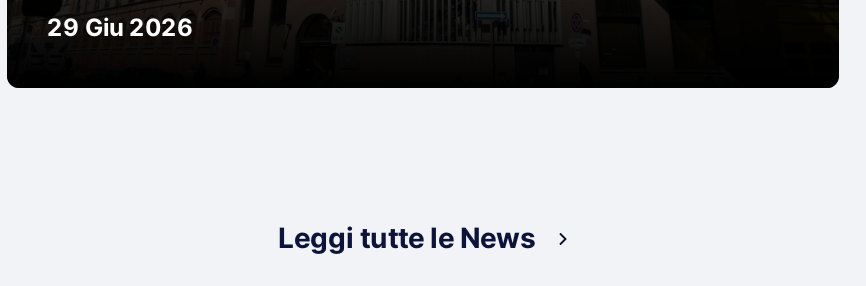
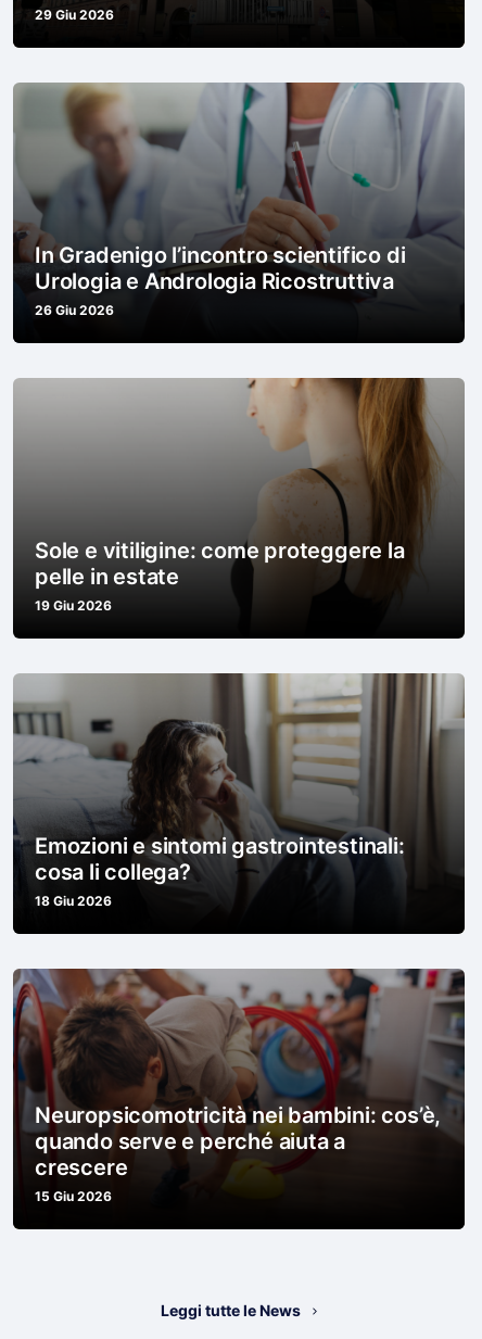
none -> [12,377,466,613] [image] | Sole e vitiligine: come proteggere la | pelle in estate | 19 Giu 2026
none -> [12,968,465,1204] [image] | Neuropsicomotricità nei bambini: cos’è, | quando serve e perché aiuta a | crescere | 15 Giu 2026
none -> [13,81,466,318] [image] | In Gradenigo l’incontro scientifico di | Urologia e Andrologia Ricostruttiva | 26 Giu 2026
none -> [13,672,466,935] [image] | Emozioni e sintomi gastrointestinali: | cosa li collega? | 18 Giu 2026

